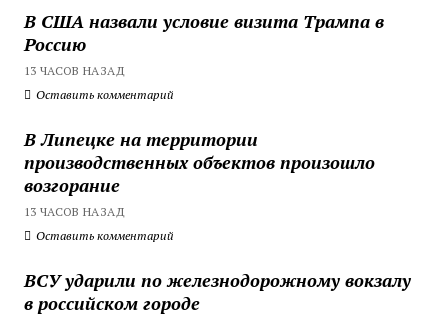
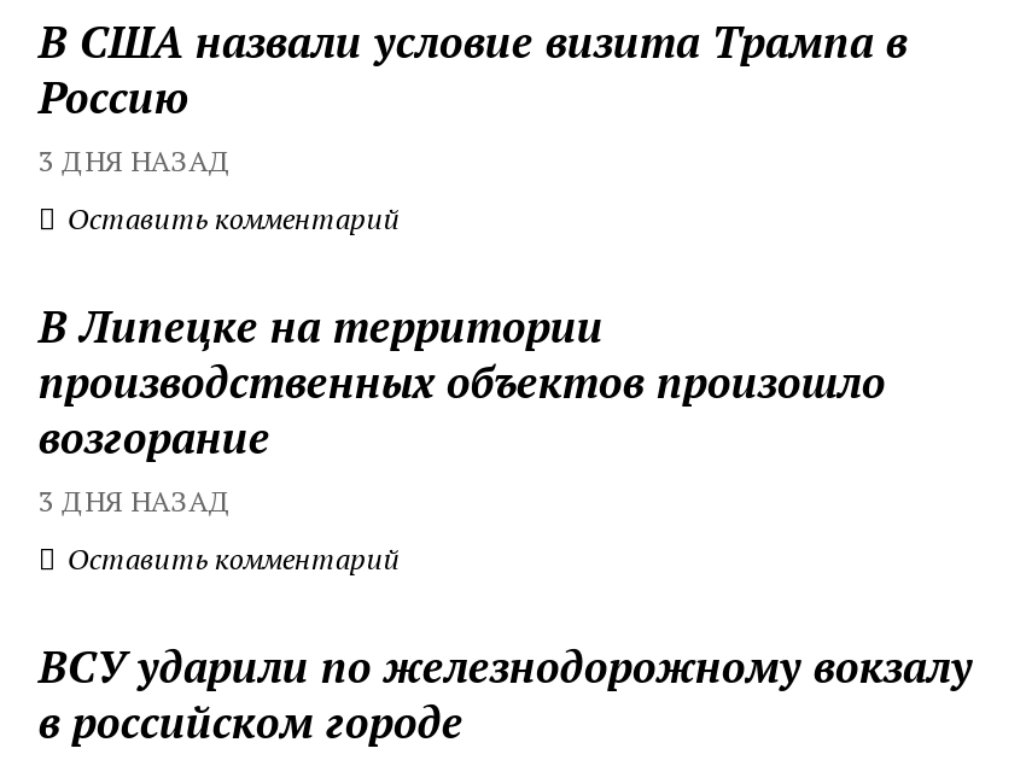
[24,63,125,78] 13 ЧАСОВ НАЗАД -> [38,142,232,178] 3 ДНЯ НАЗАД
[24,204,125,219] 13 ЧАСОВ НАЗАД -> [38,482,232,518] 3 ДНЯ НАЗАД

